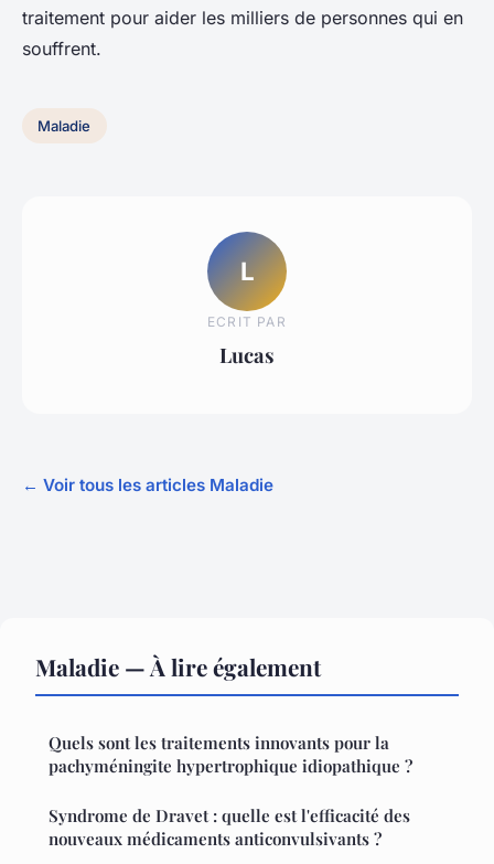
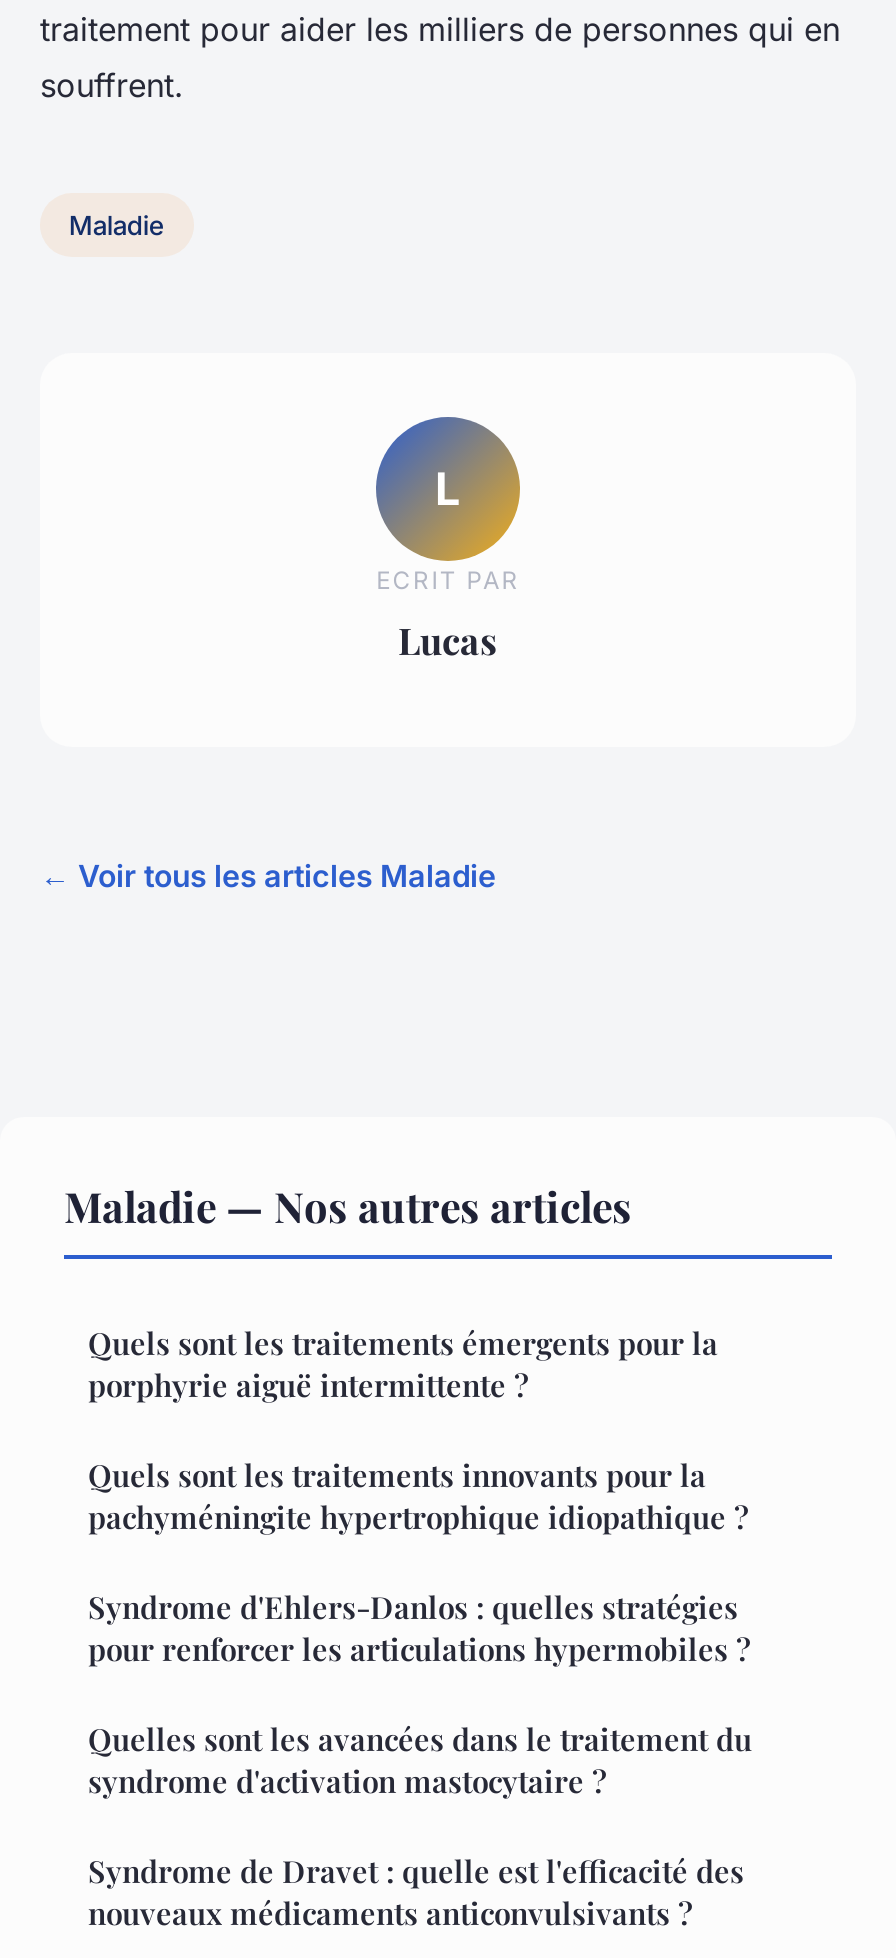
[35,651,321,682] Maladie — À lire également -> [64,1177,718,1405] Maladie — Nos autres articles | Quels sont les traitements émergents pour la | porphyrie aiguë intermittente ?
none -> [88,1587,752,1801] Syndrome d'Ehlers-Danlos : quelles stratégies | pour renforcer les articulations hypermobiles ? | Quelles sont les avancées dans le traitement du | syndrome d'activation mastocytaire ?

